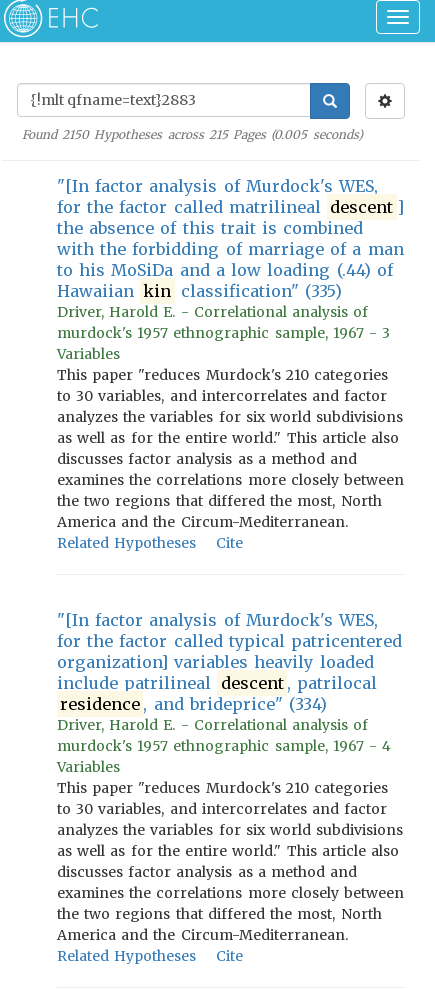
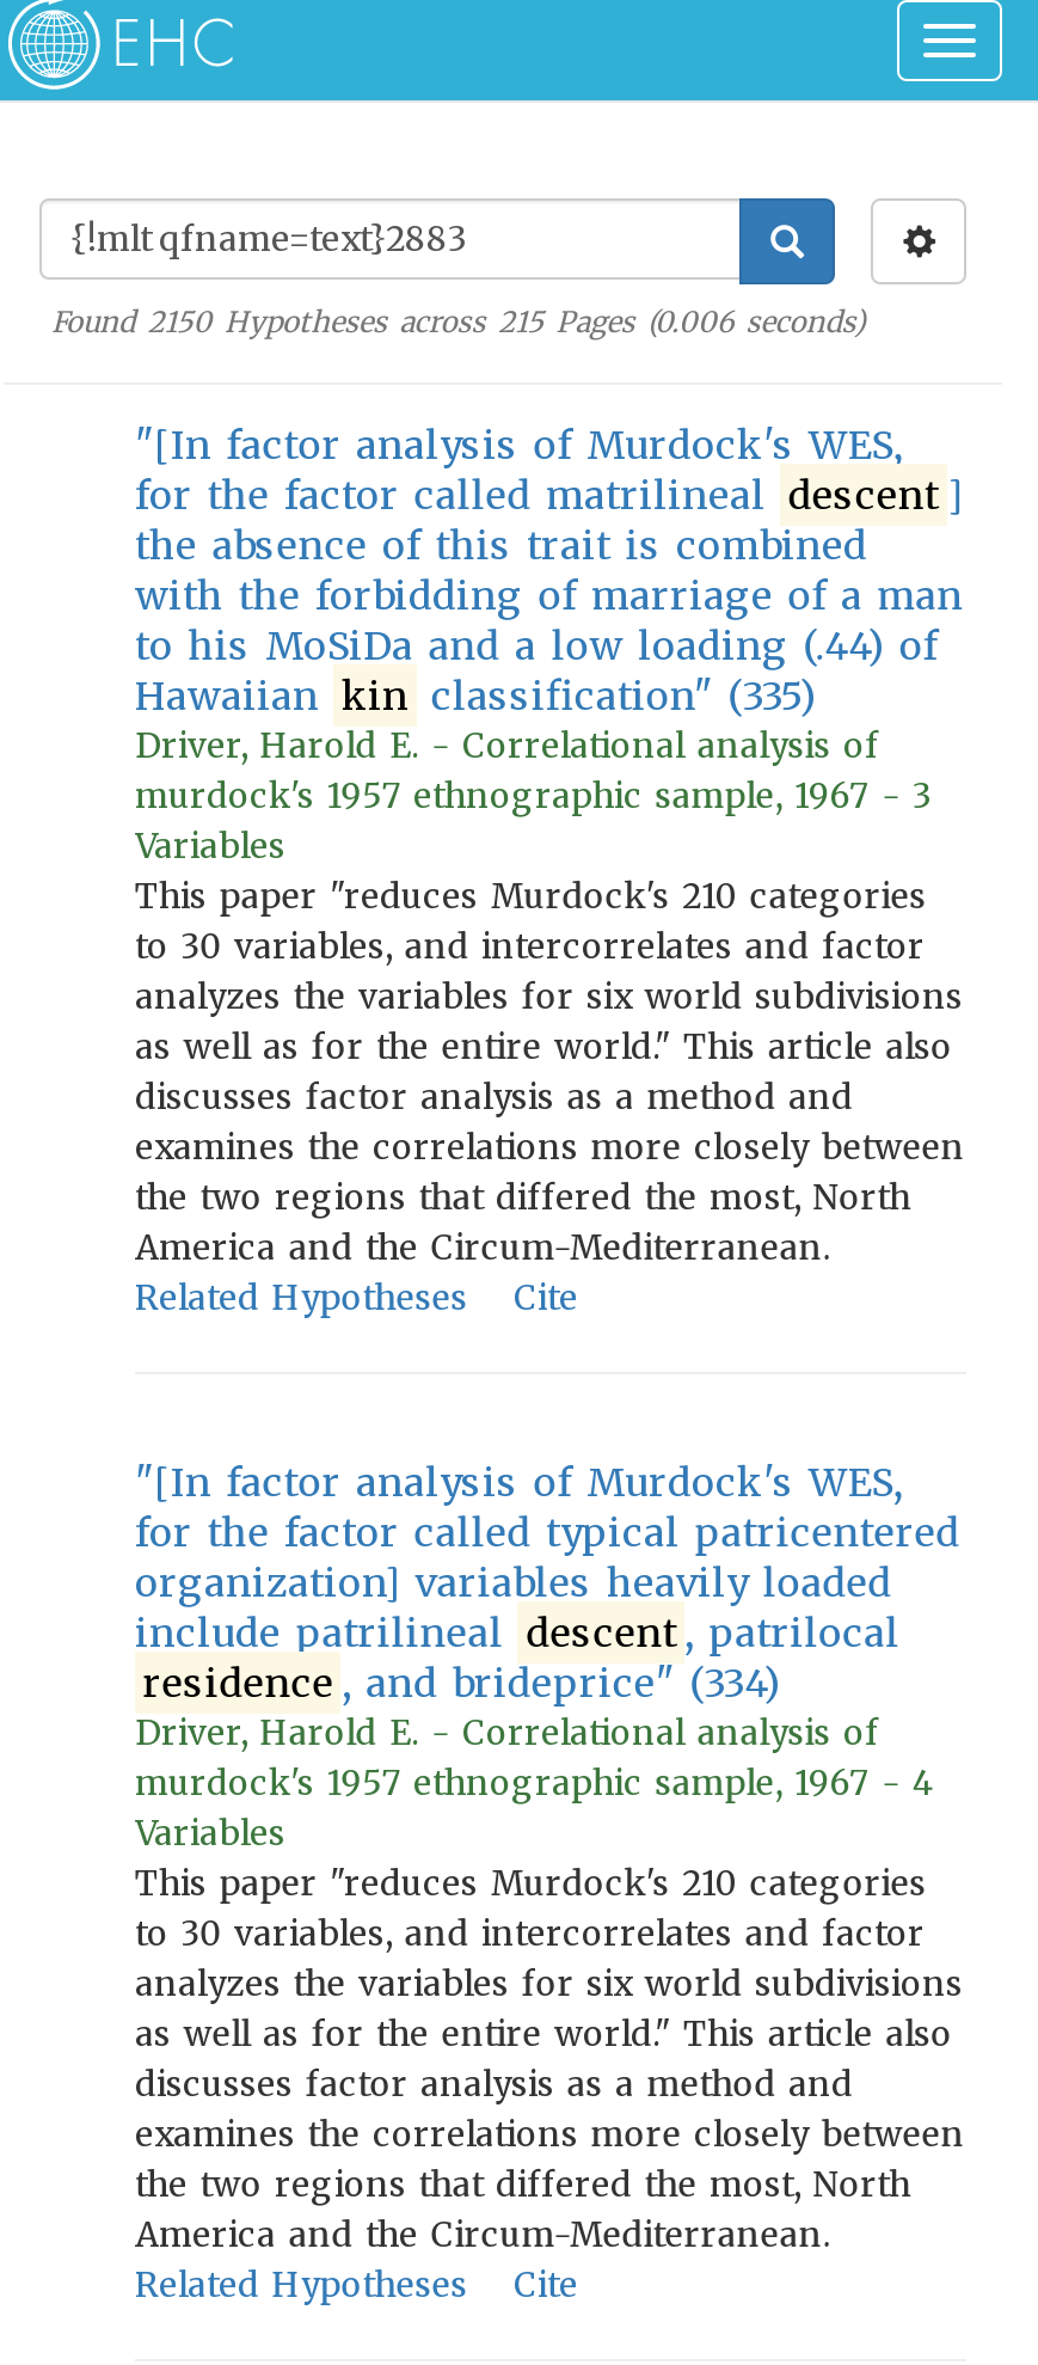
[22,127,363,142] Found 2150 Hypotheses across 215 Pages (0.005 seconds) -> [51,304,865,339] Found 2150 Hypotheses across 215 Pages (0.006 seconds)

